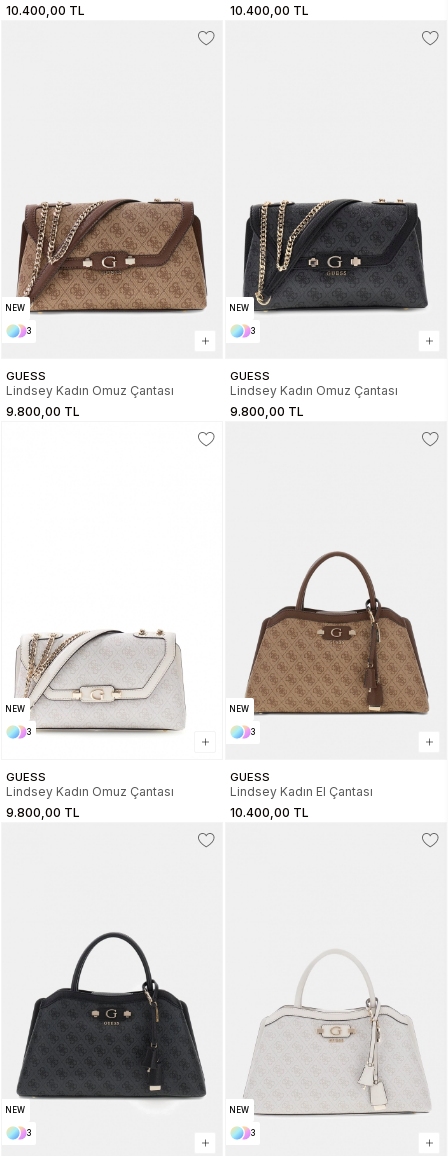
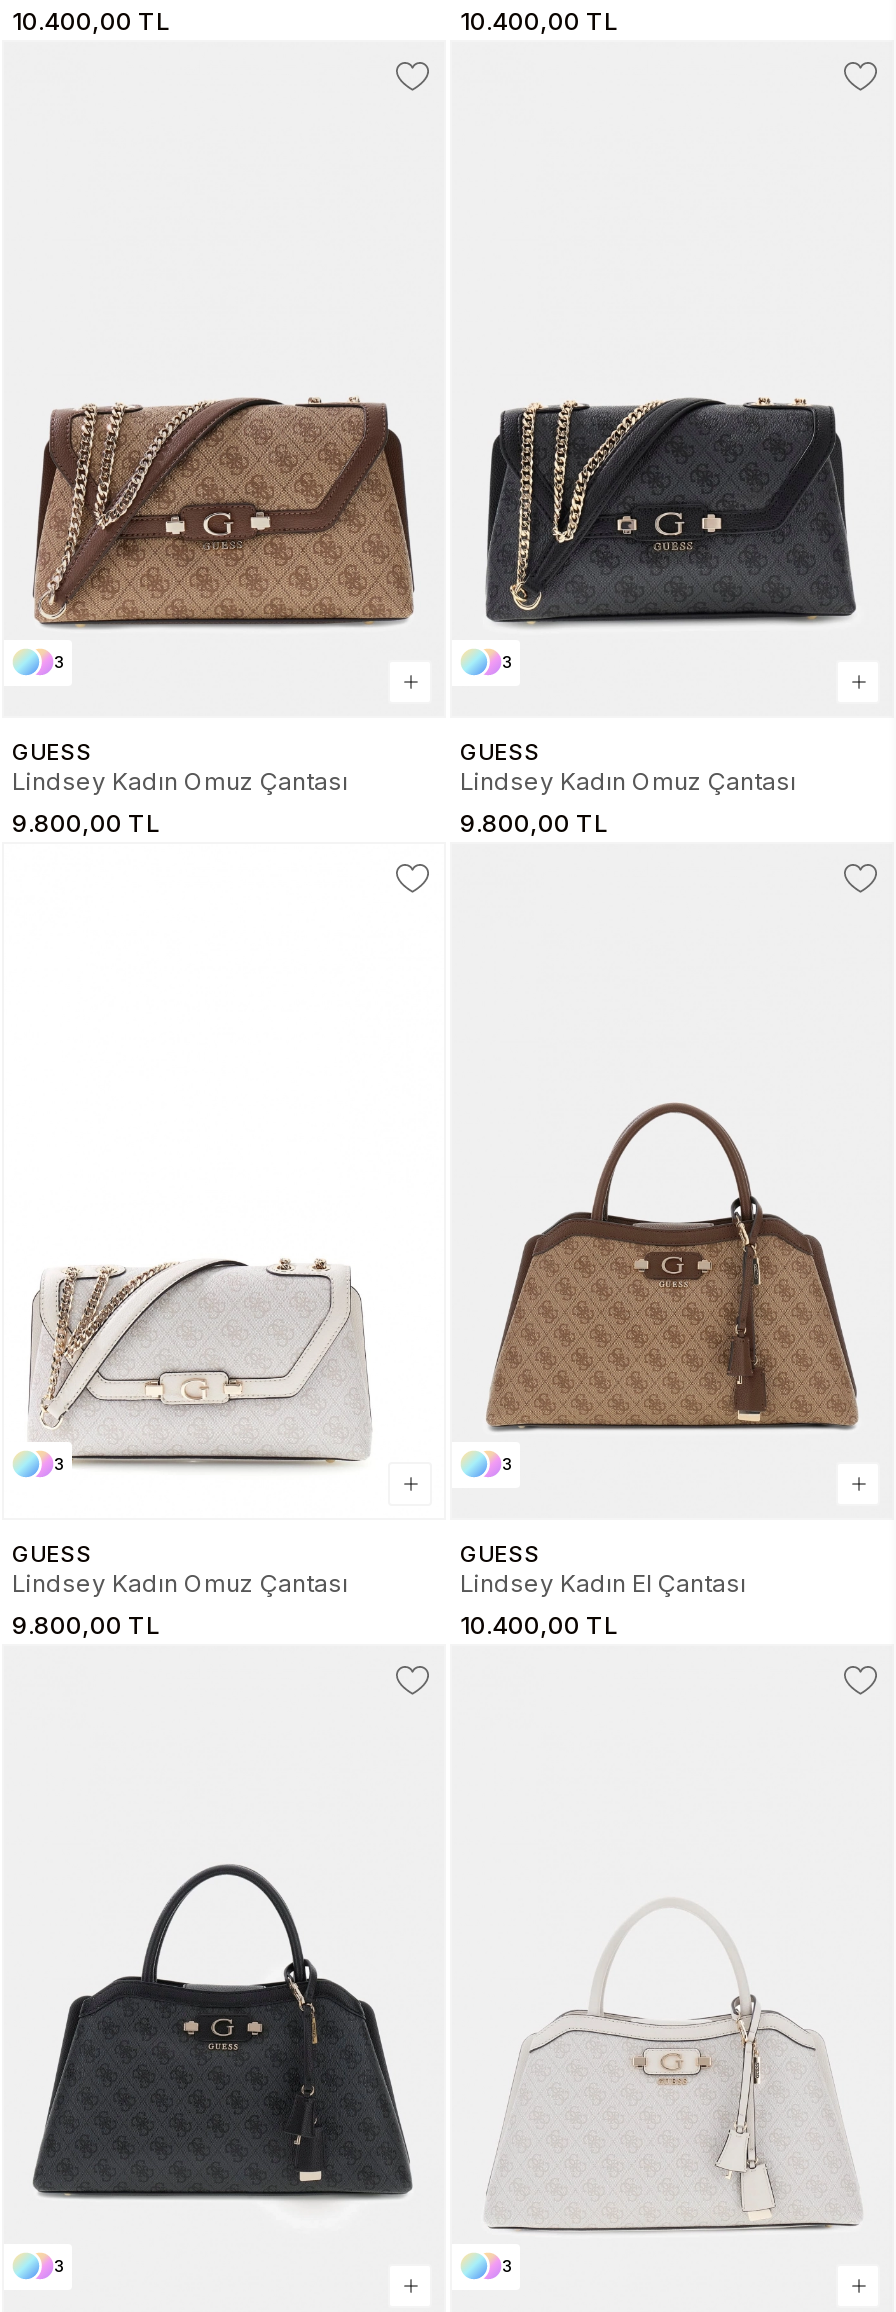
[5,303,25,313] NEW -> none
[229,303,249,313] NEW -> none
[5,704,25,714] NEW -> none
[229,704,249,714] NEW -> none
[5,1105,25,1115] NEW -> none
[229,1105,249,1115] NEW -> none

